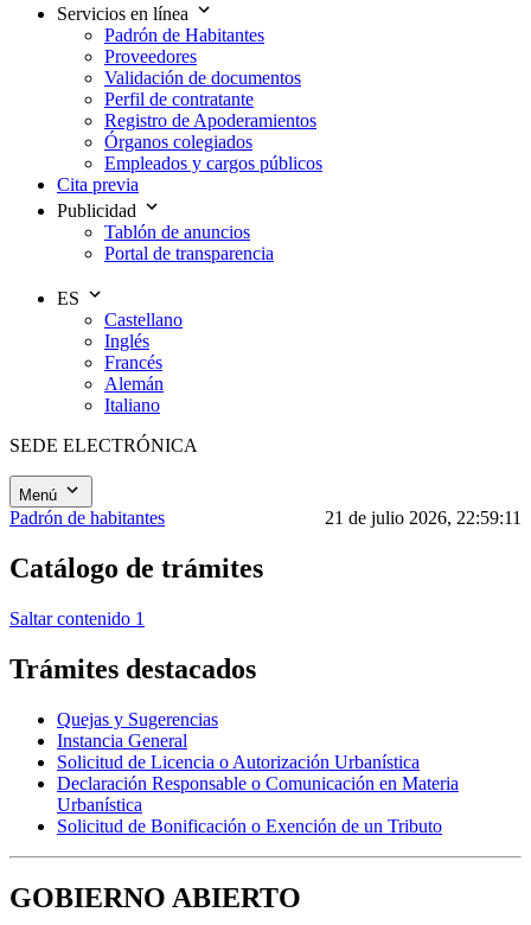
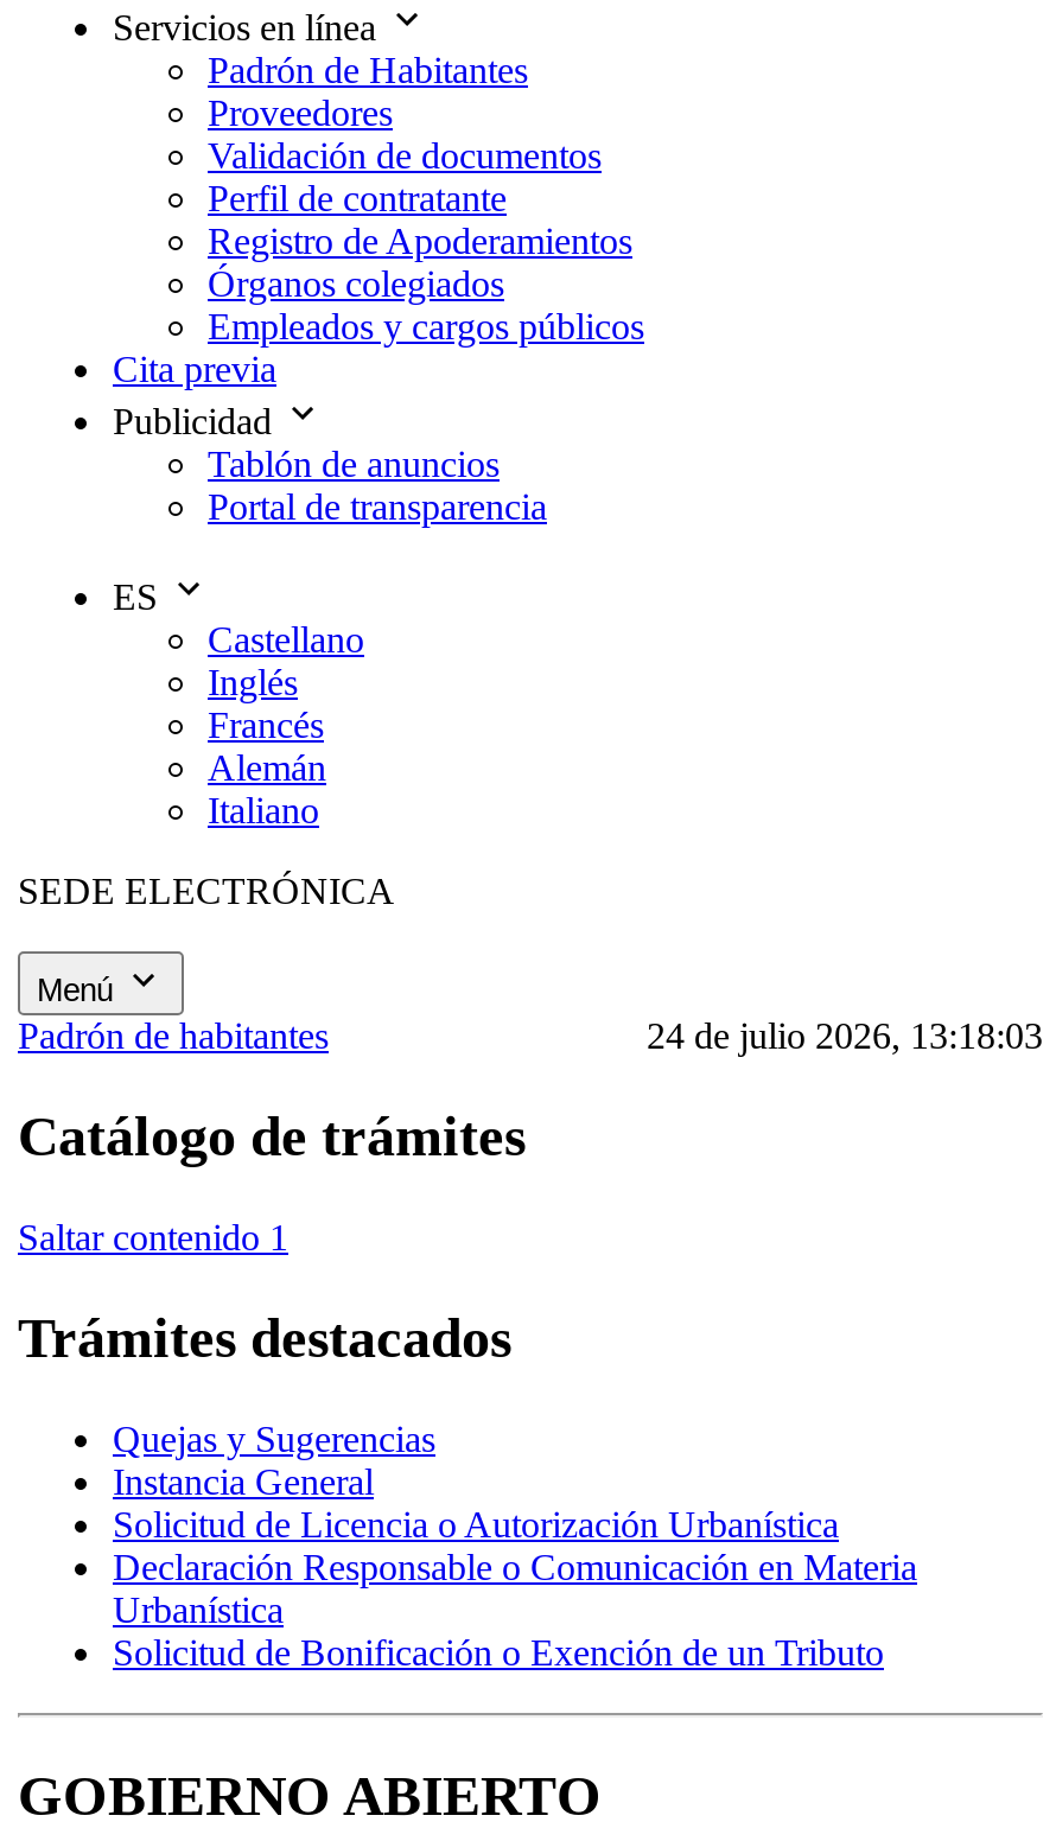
[325,508,522,528] 21 de julio 2026, 22:59:11 -> [647,1015,1043,1056] 24 de julio 2026, 13:18:03

